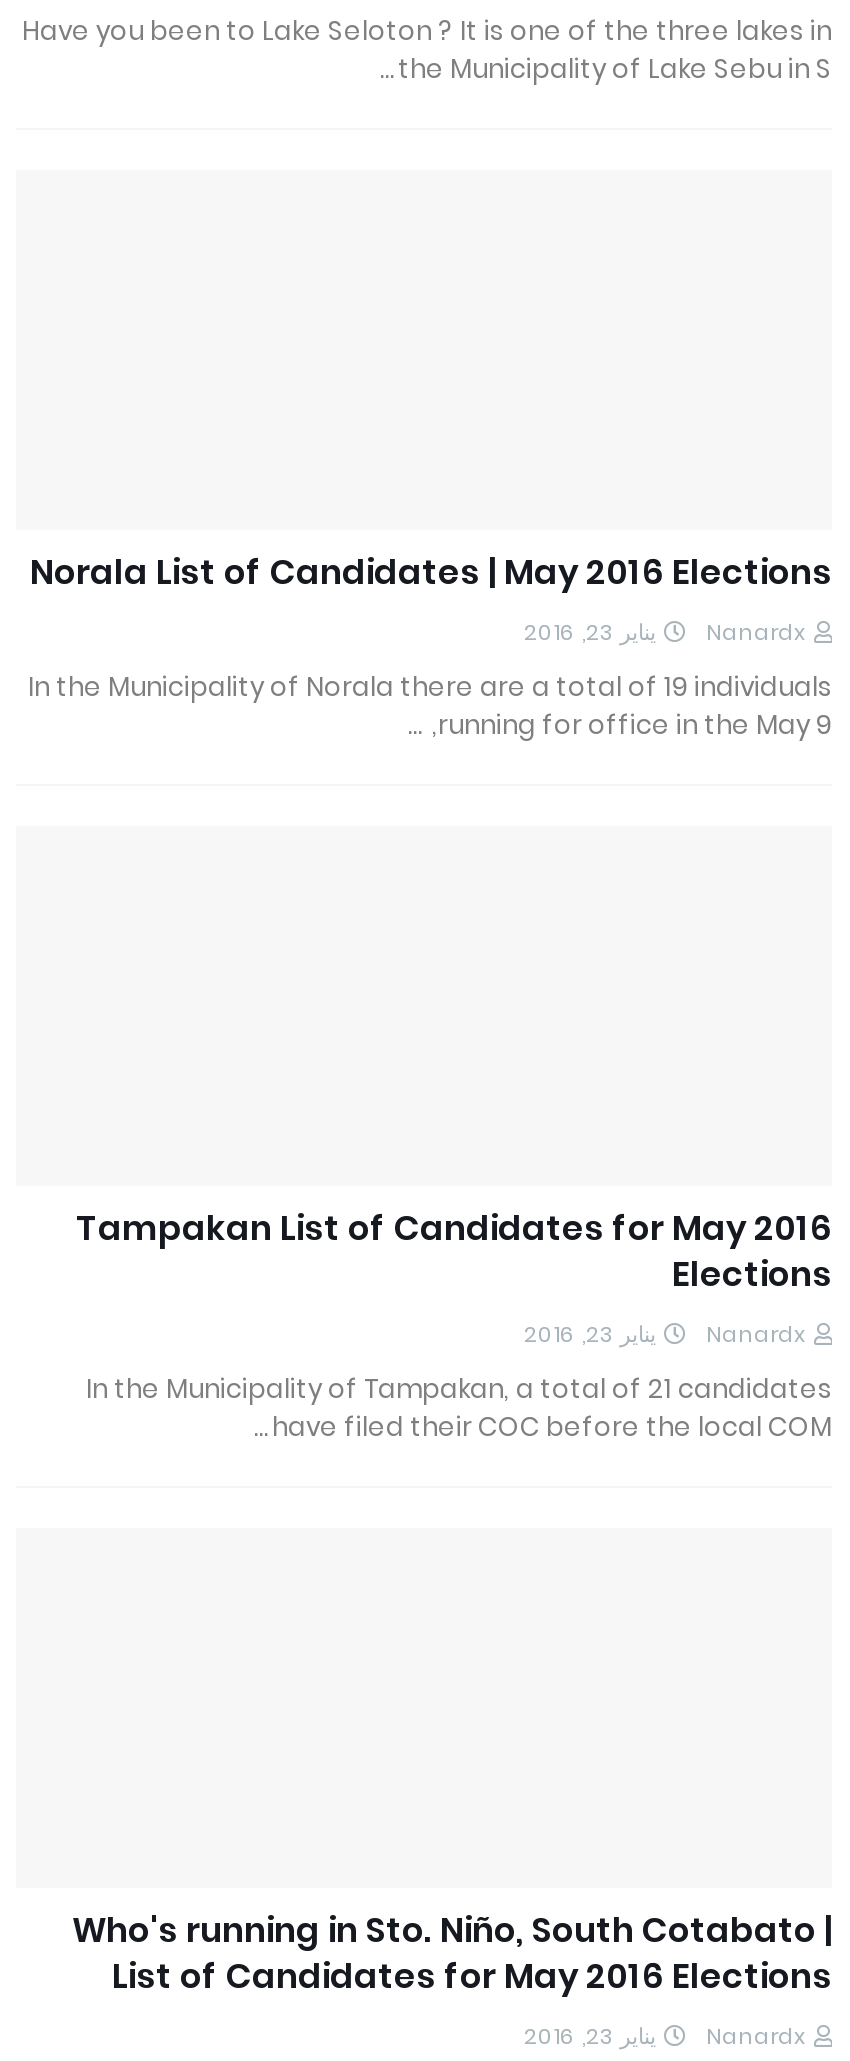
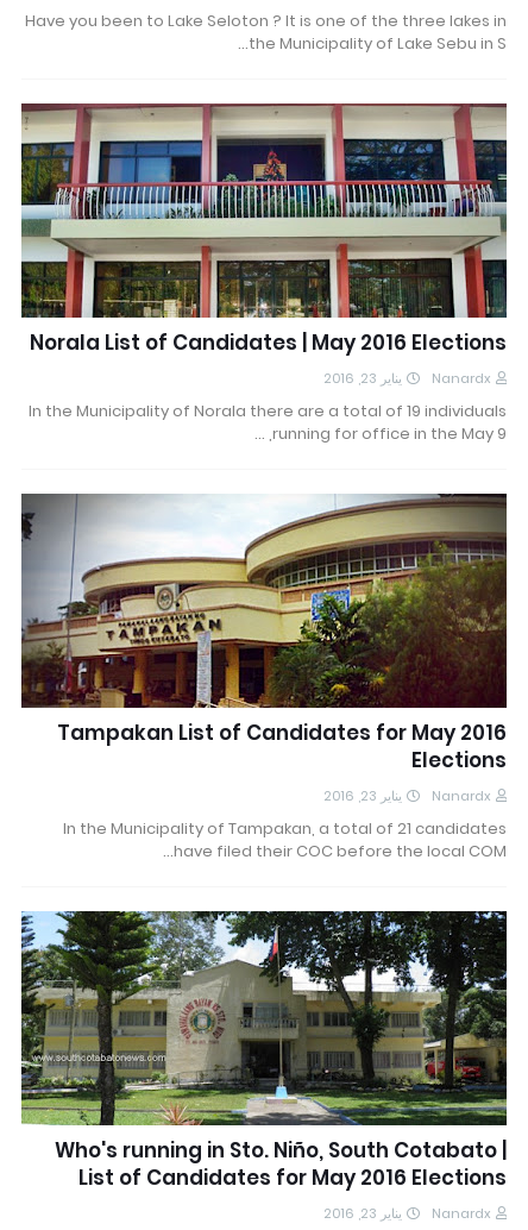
none -> [20,102,508,319] [image]
none -> [20,492,508,709] [image]
none -> [20,910,508,1127] [image]

